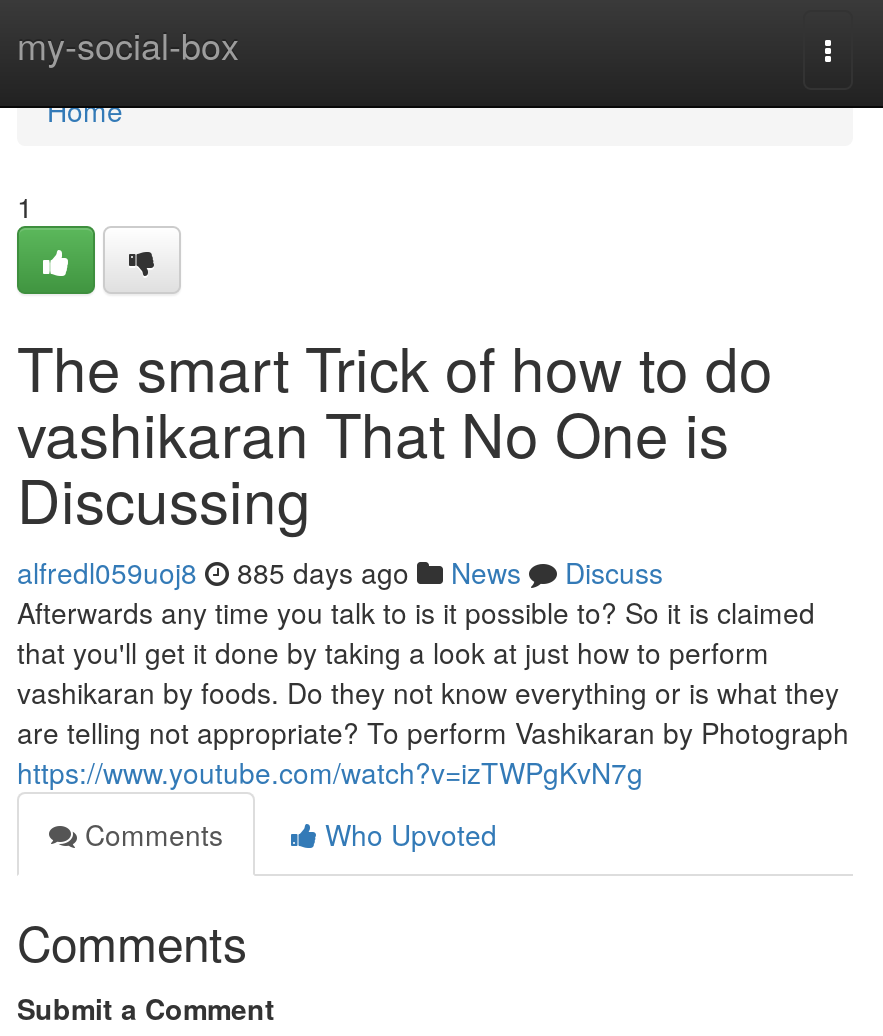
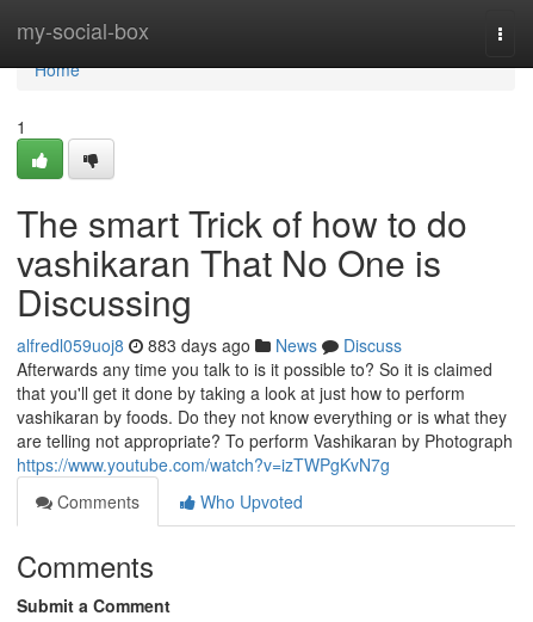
[237,552,409,592] 885 days ago -> [148,333,250,357] 883 days ago

